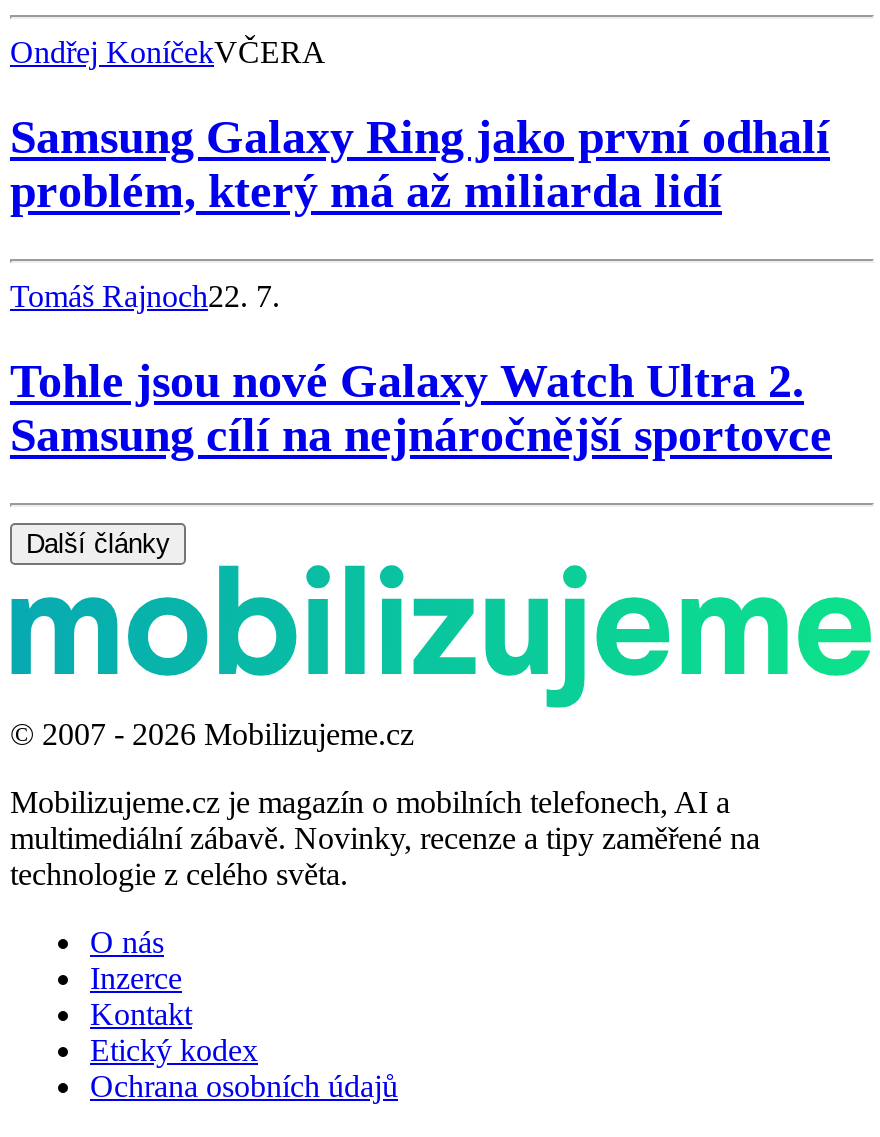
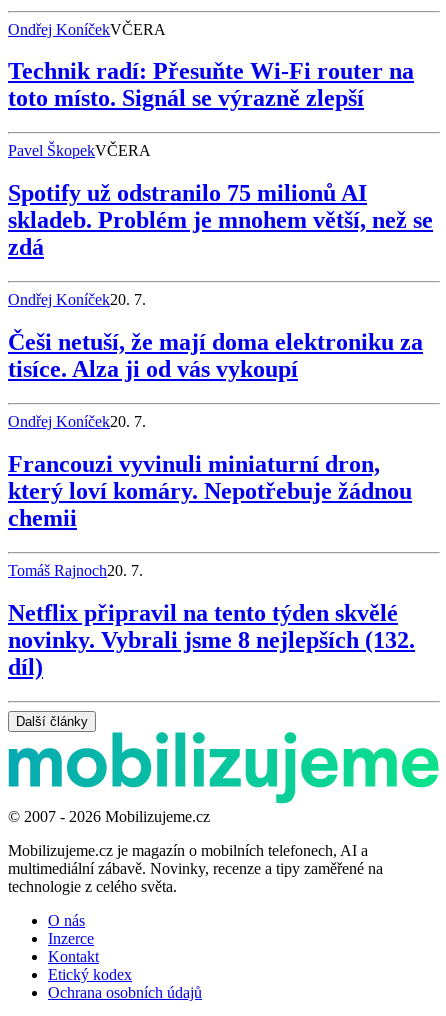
[10,111,832,461] Samsung Galaxy Ring jako první odhalí | problém, který má až miliarda lidí | Tomáš Rajnoch22. 7. | Tohle jsou nové Galaxy Watch Ultra 2. | Samsung cílí na nejnáročnější sportovce -> [8,58,433,680] Technik radí: Přesuňte Wi-Fi router na | toto místo. Signál se výrazně zlepší | Pavel ŠkopekVČERA | Spotify už odstranilo 75 milionů AI | skladeb. Problém je mnohem větší, než se | zdá | Ondřej Koníček20. 7. | Češi netuší, že mají doma elektroniku za | tisíce. Alza ji od vás vykoupí | Ondřej Koníček20. 7. | Francouzi vyvinuli miniaturní dron, | který loví komáry. Nepotřebuje žádnou | chemii | Tomáš Rajnoch20. 7. | Netflix připravil na tento týden skvělé | novinky. Vybrali jsme 8 nejlepších (132. | díl)

